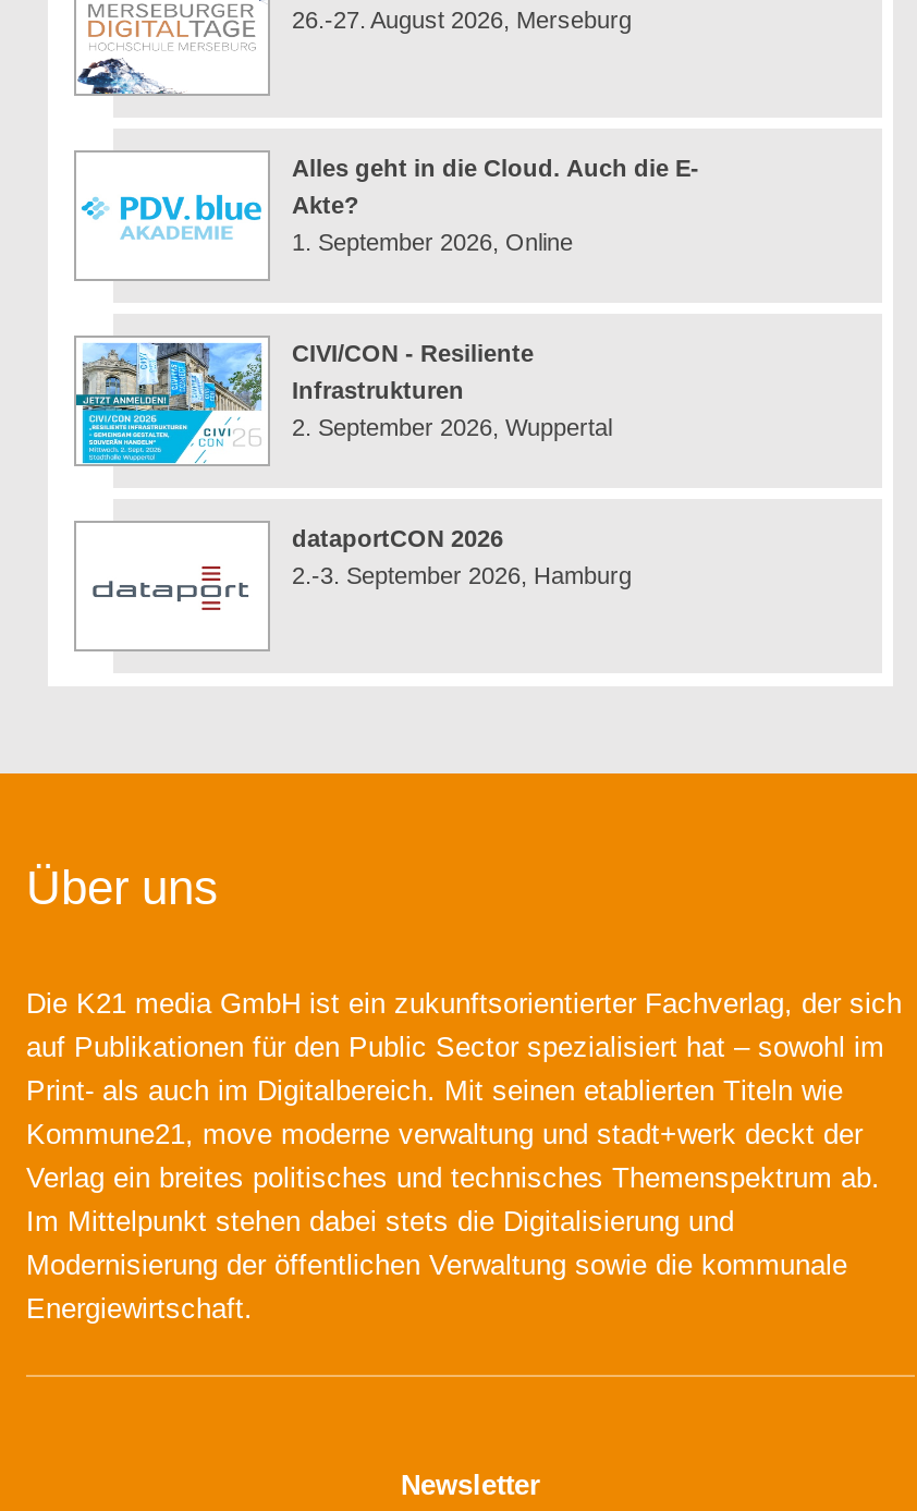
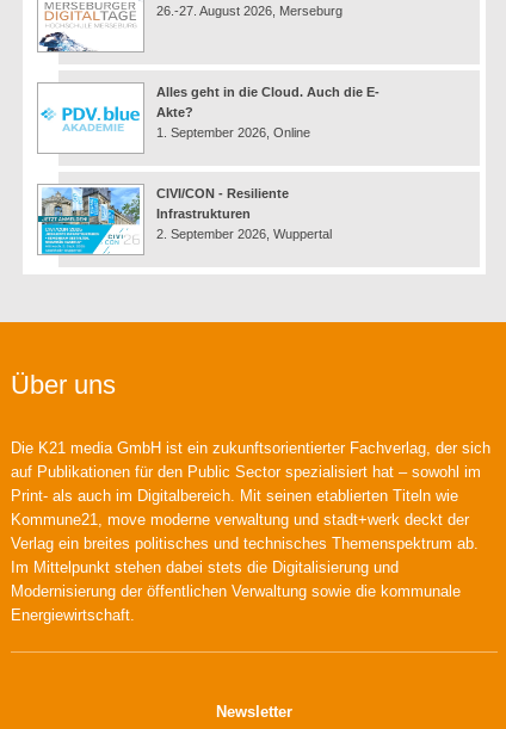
[76,526,632,649] [image] | dataportCON 2026 | 2.-3. September 2026, Hamburg -> none

